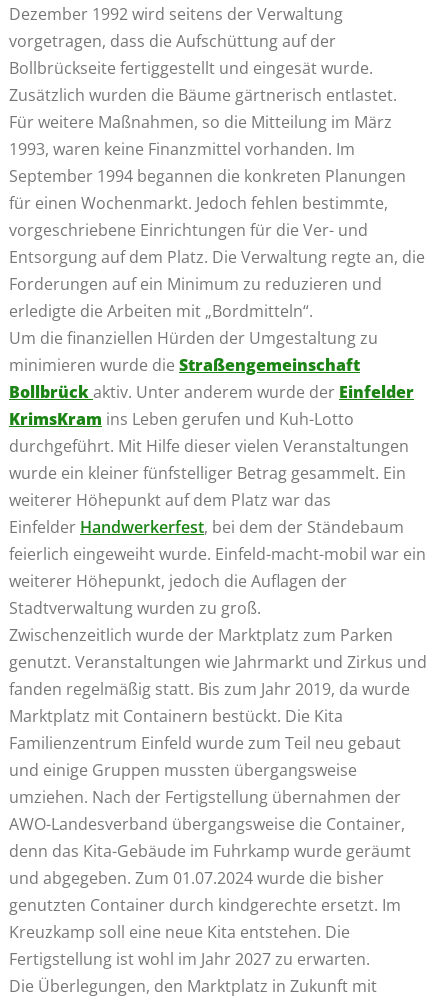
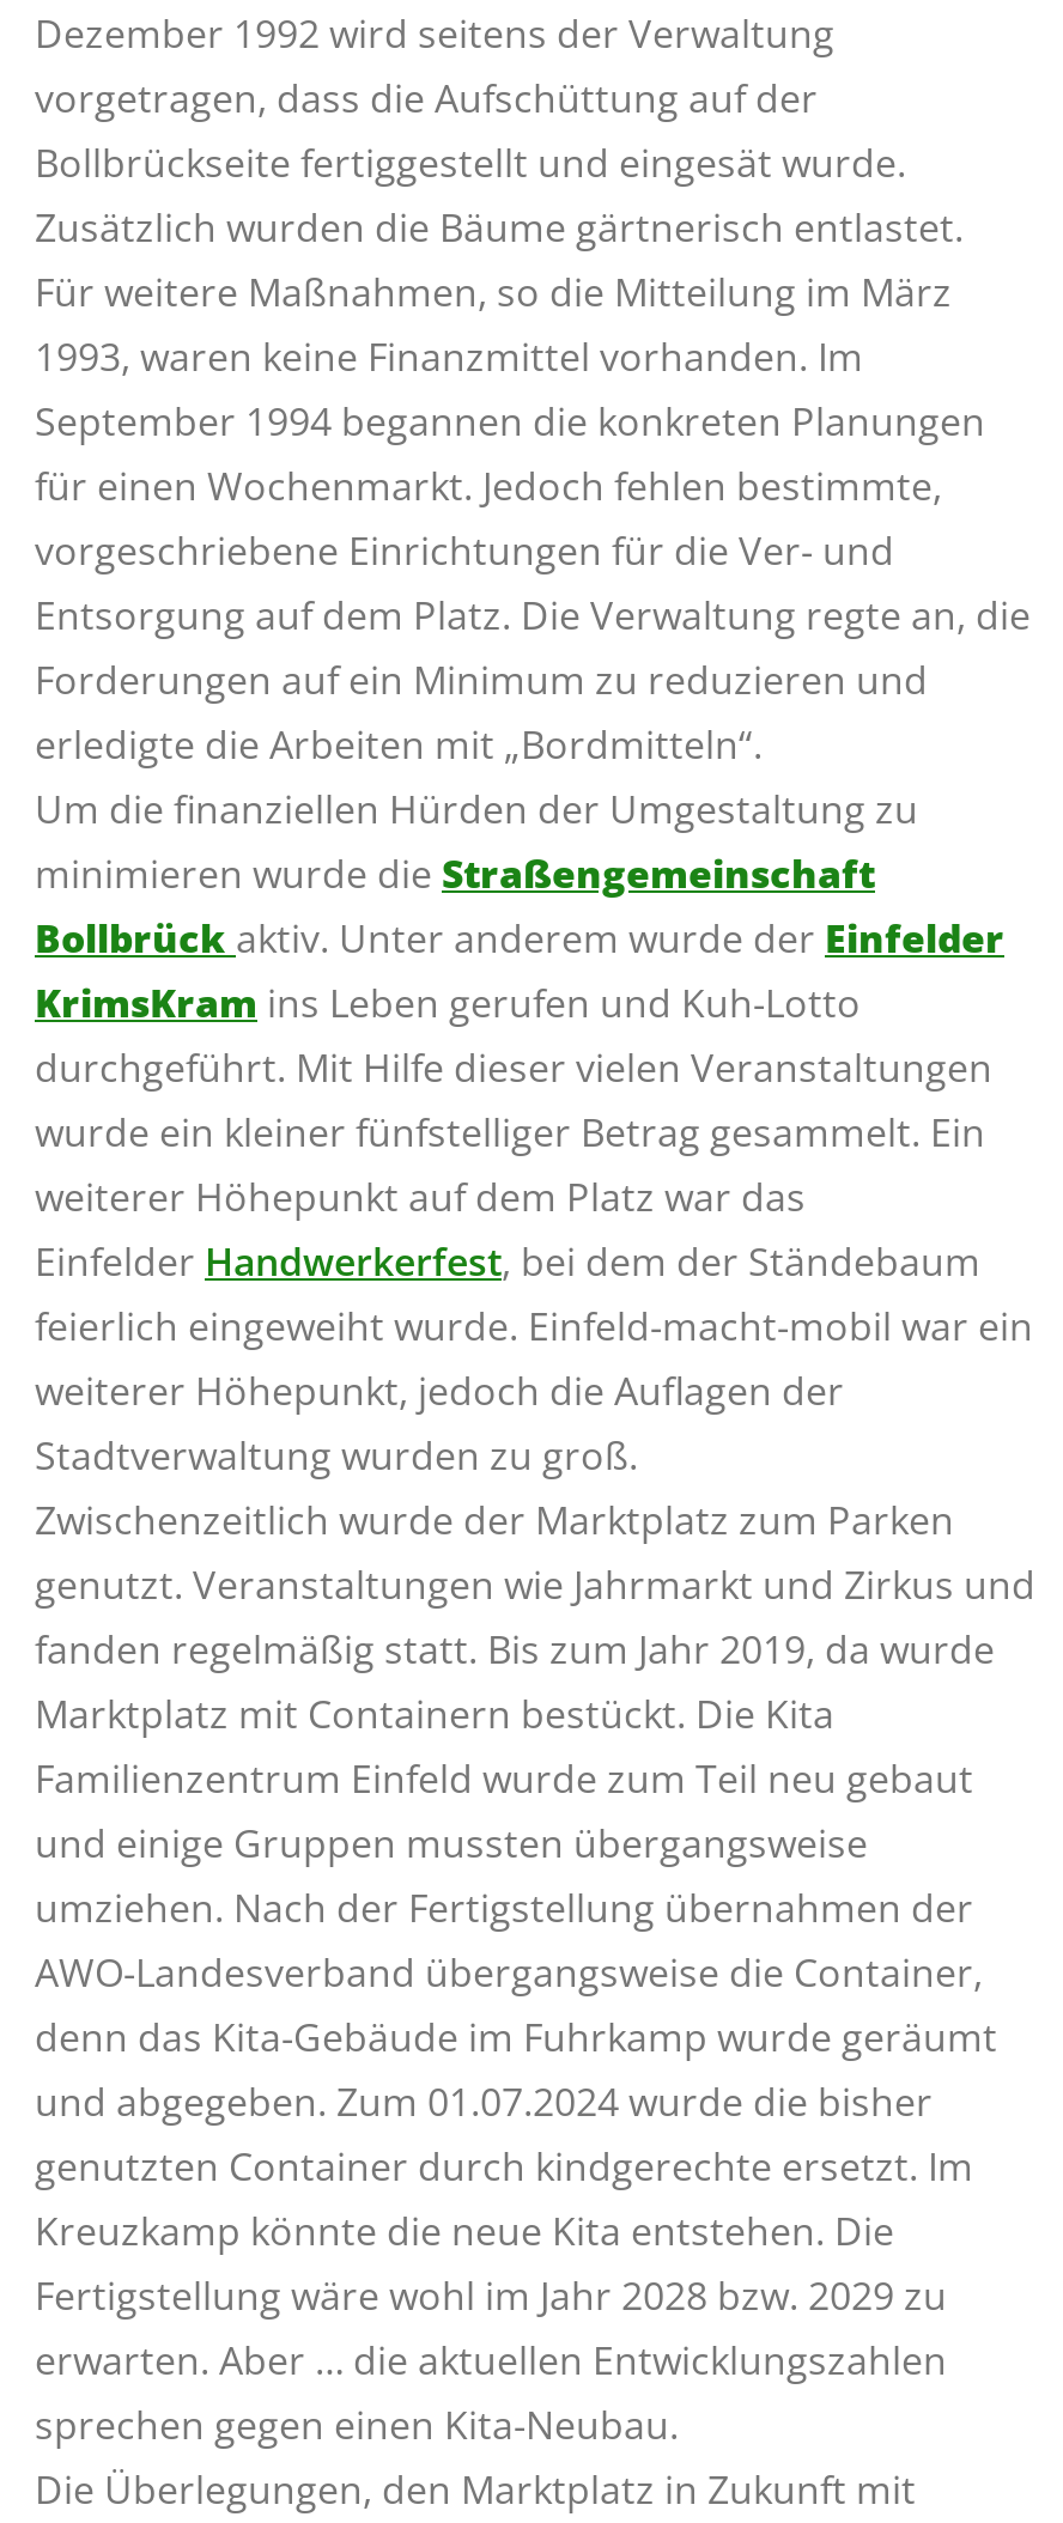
[9,921,370,970] Kreuzkamp soll eine neue Kita entstehen. Die | Fertigstellung ist wohl im Jahr 2027 zu erwarten. -> [35,2205,947,2451] Kreuzkamp könnte die neue Kita entstehen. Die | Fertigstellung wäre wohl im Jahr 2028 bzw. 2029 zu | erwarten. Aber … die aktuellen Entwicklungszahlen | sprechen gegen einen Kita-Neubau.

